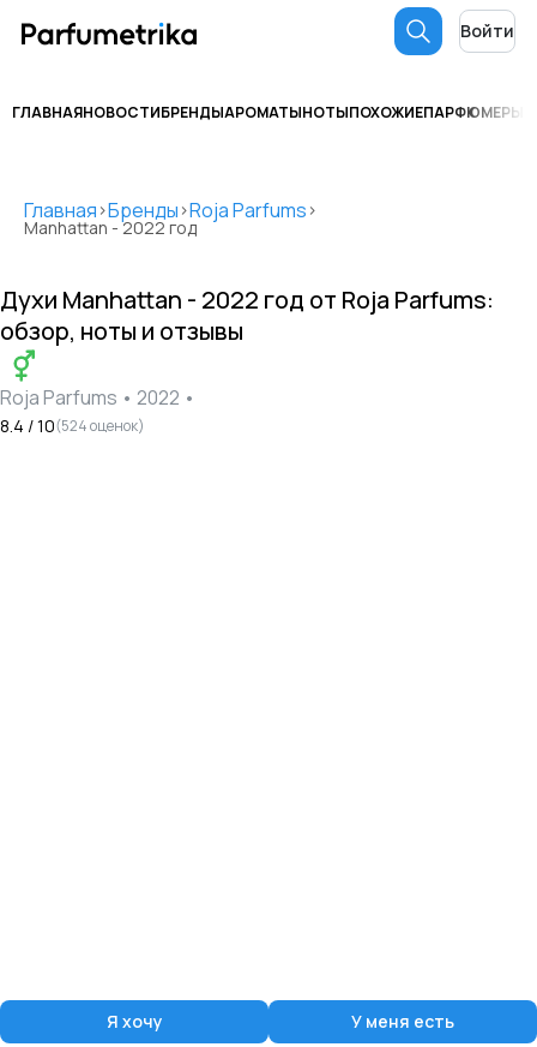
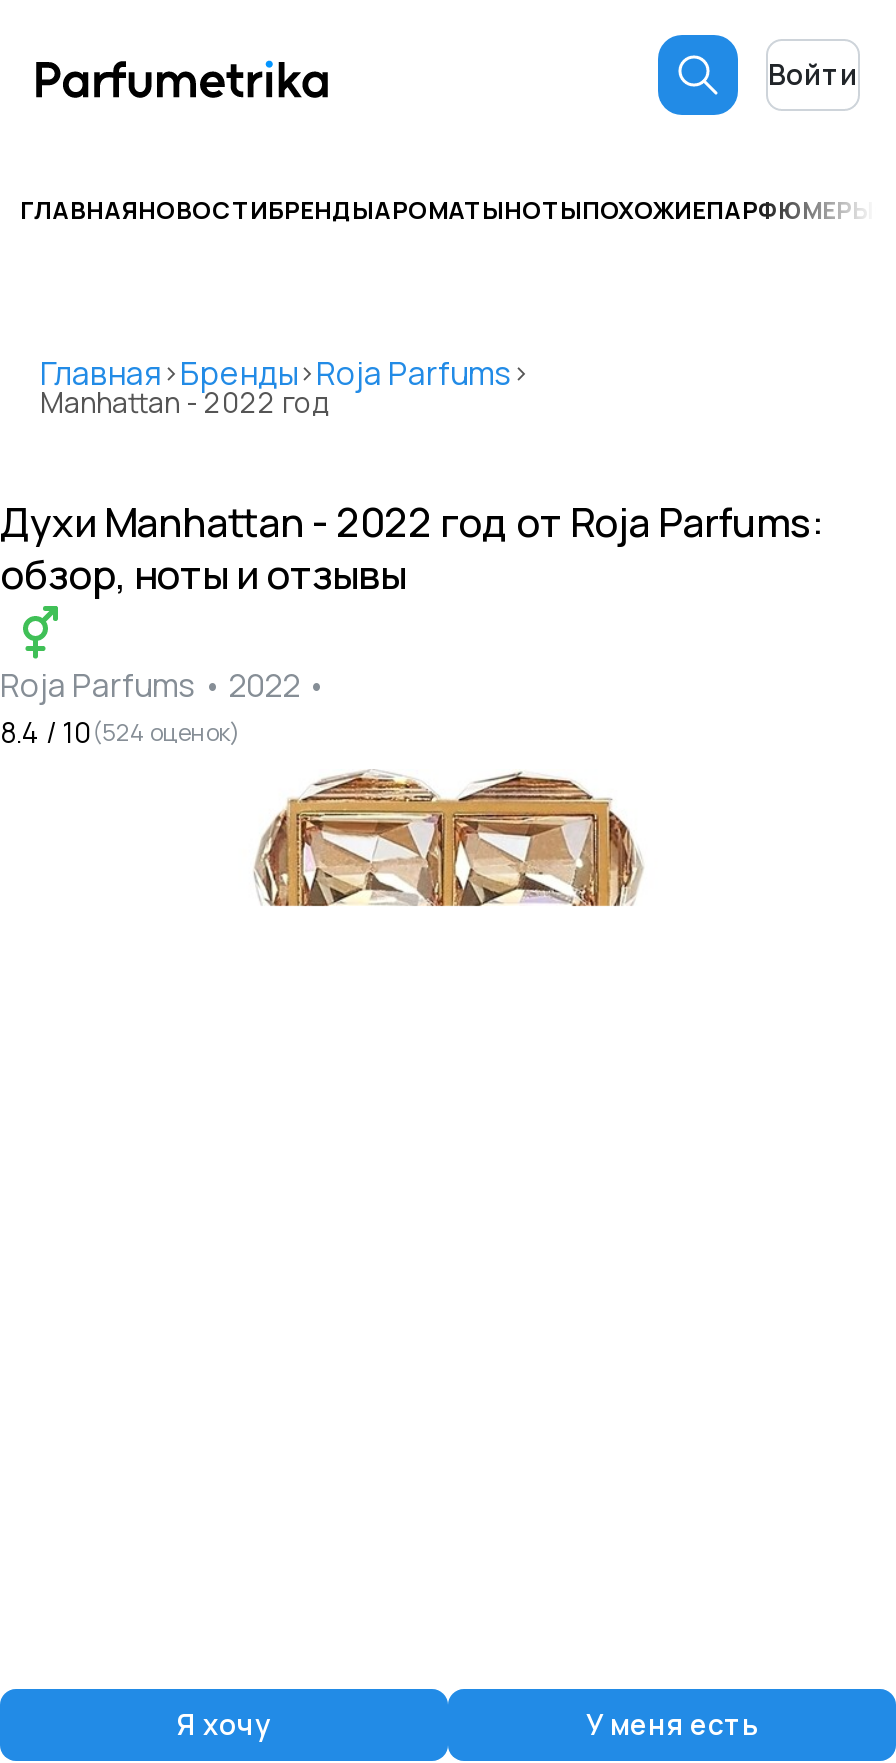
none -> [254,769,644,909] [image]

